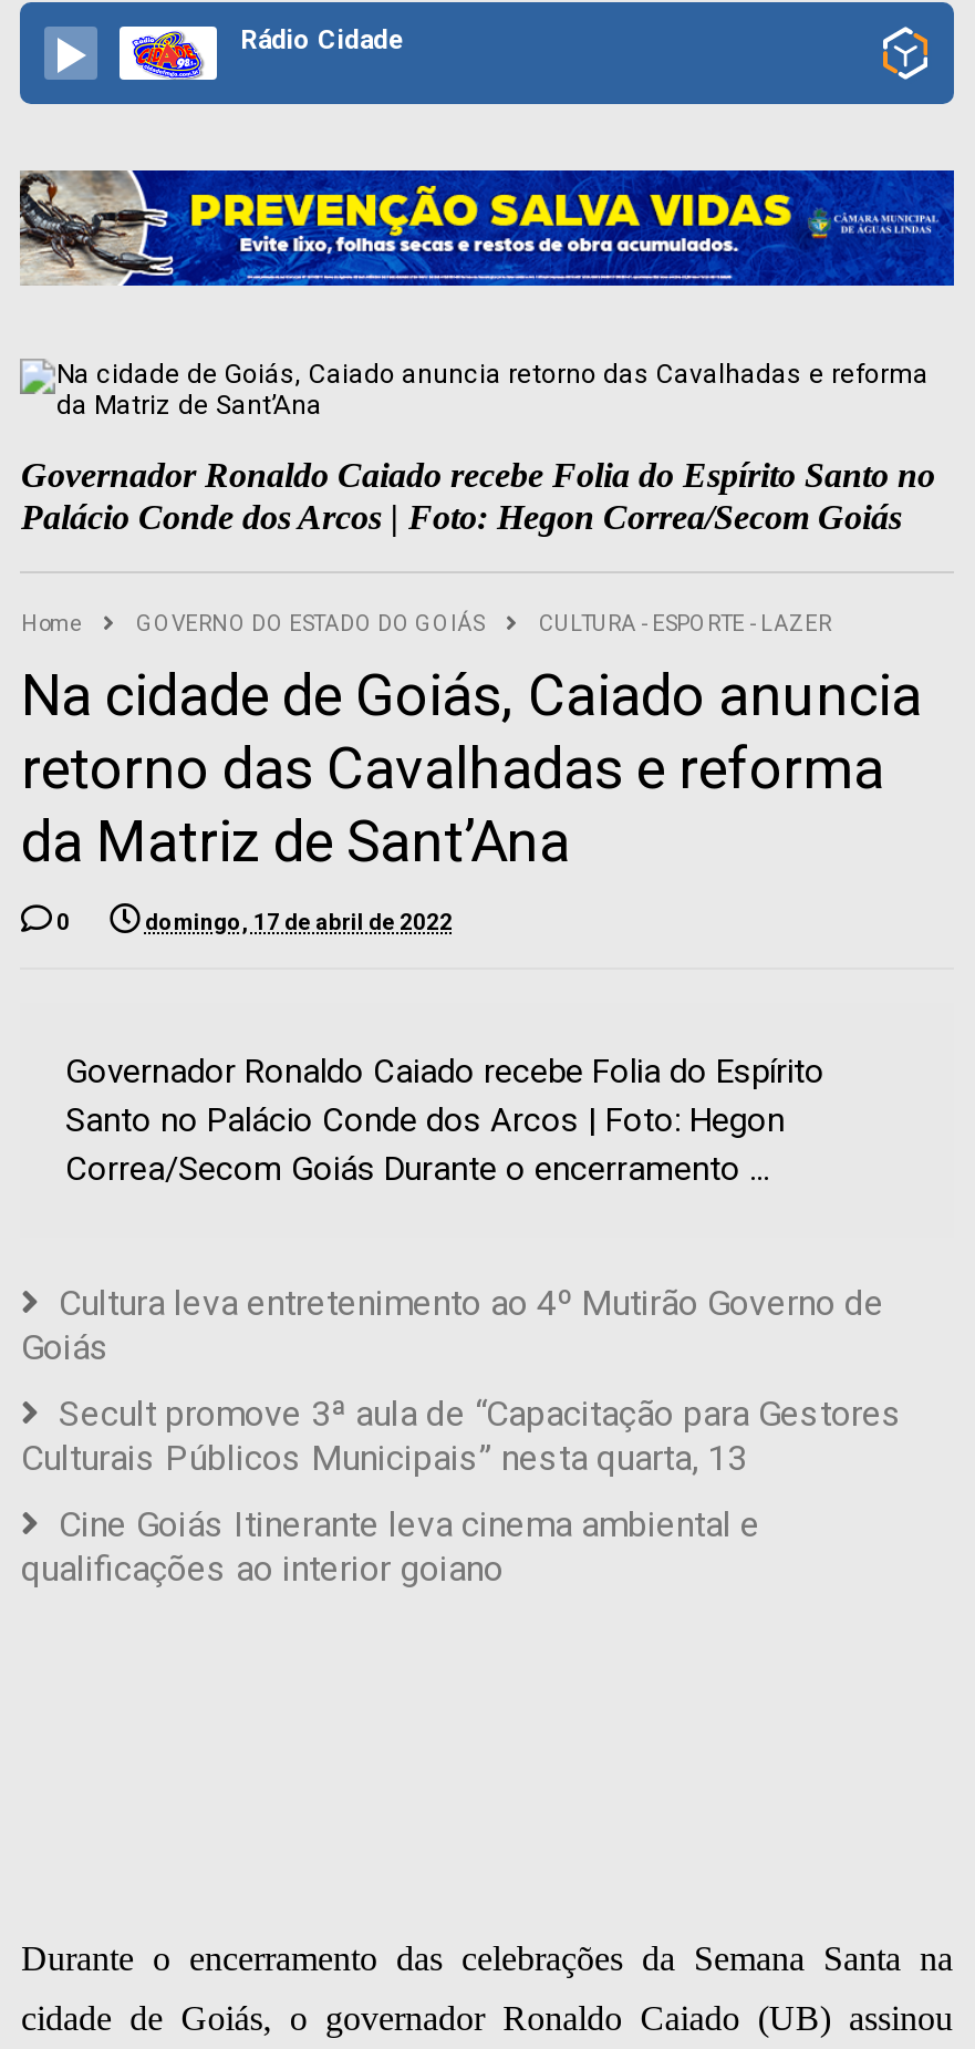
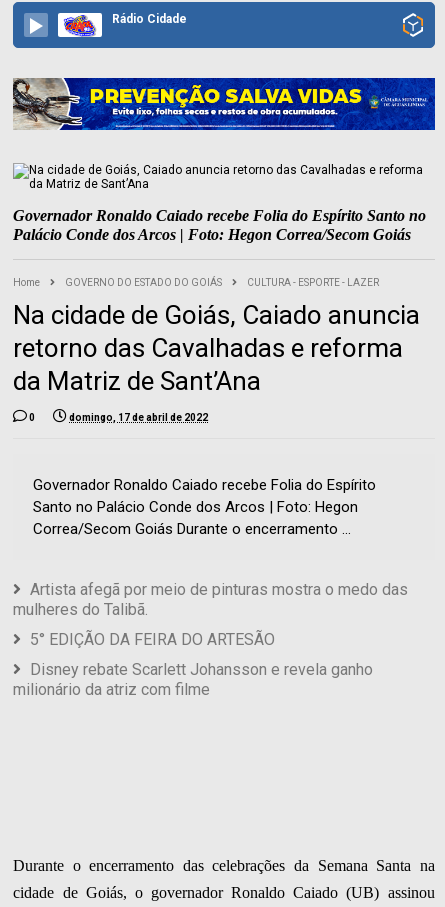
[21,1283,884,1369] Cultura leva entretenimento ao 4º Mutirão Governo de | Goiás -> [13,580,408,619] Artista afegã por meio de pinturas mostra o medo das | mulheres do Talibã.
[21,1393,902,1480] Secult promove 3ª aula de “Capacitação para Gestores | Culturais Públicos Municipais” nesta quarta, 13 -> [30,630,275,649] 5° EDIÇÃO DA FEIRA DO ARTESÃO
[21,1504,760,1590] Cine Goiás Itinerante leva cinema ambiental e | qualificações ao interior goiano -> [13,660,373,699] Disney rebate Scarlett Johansson e revela ganho | milionário da atriz com filme

